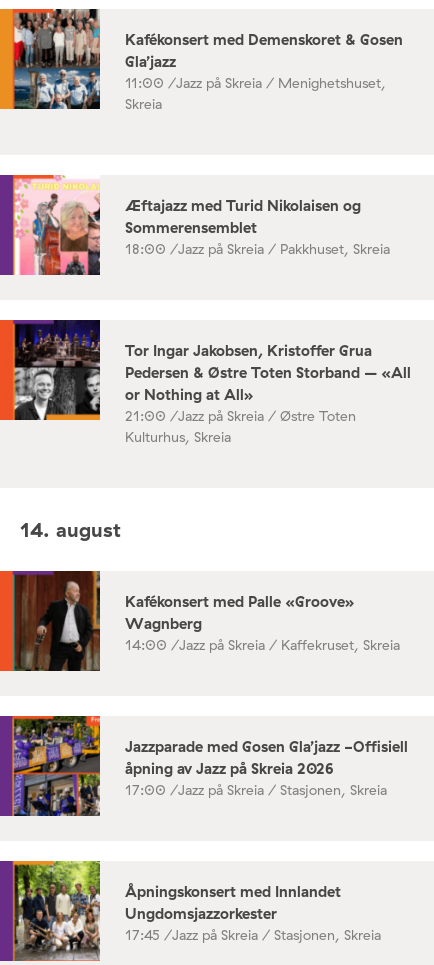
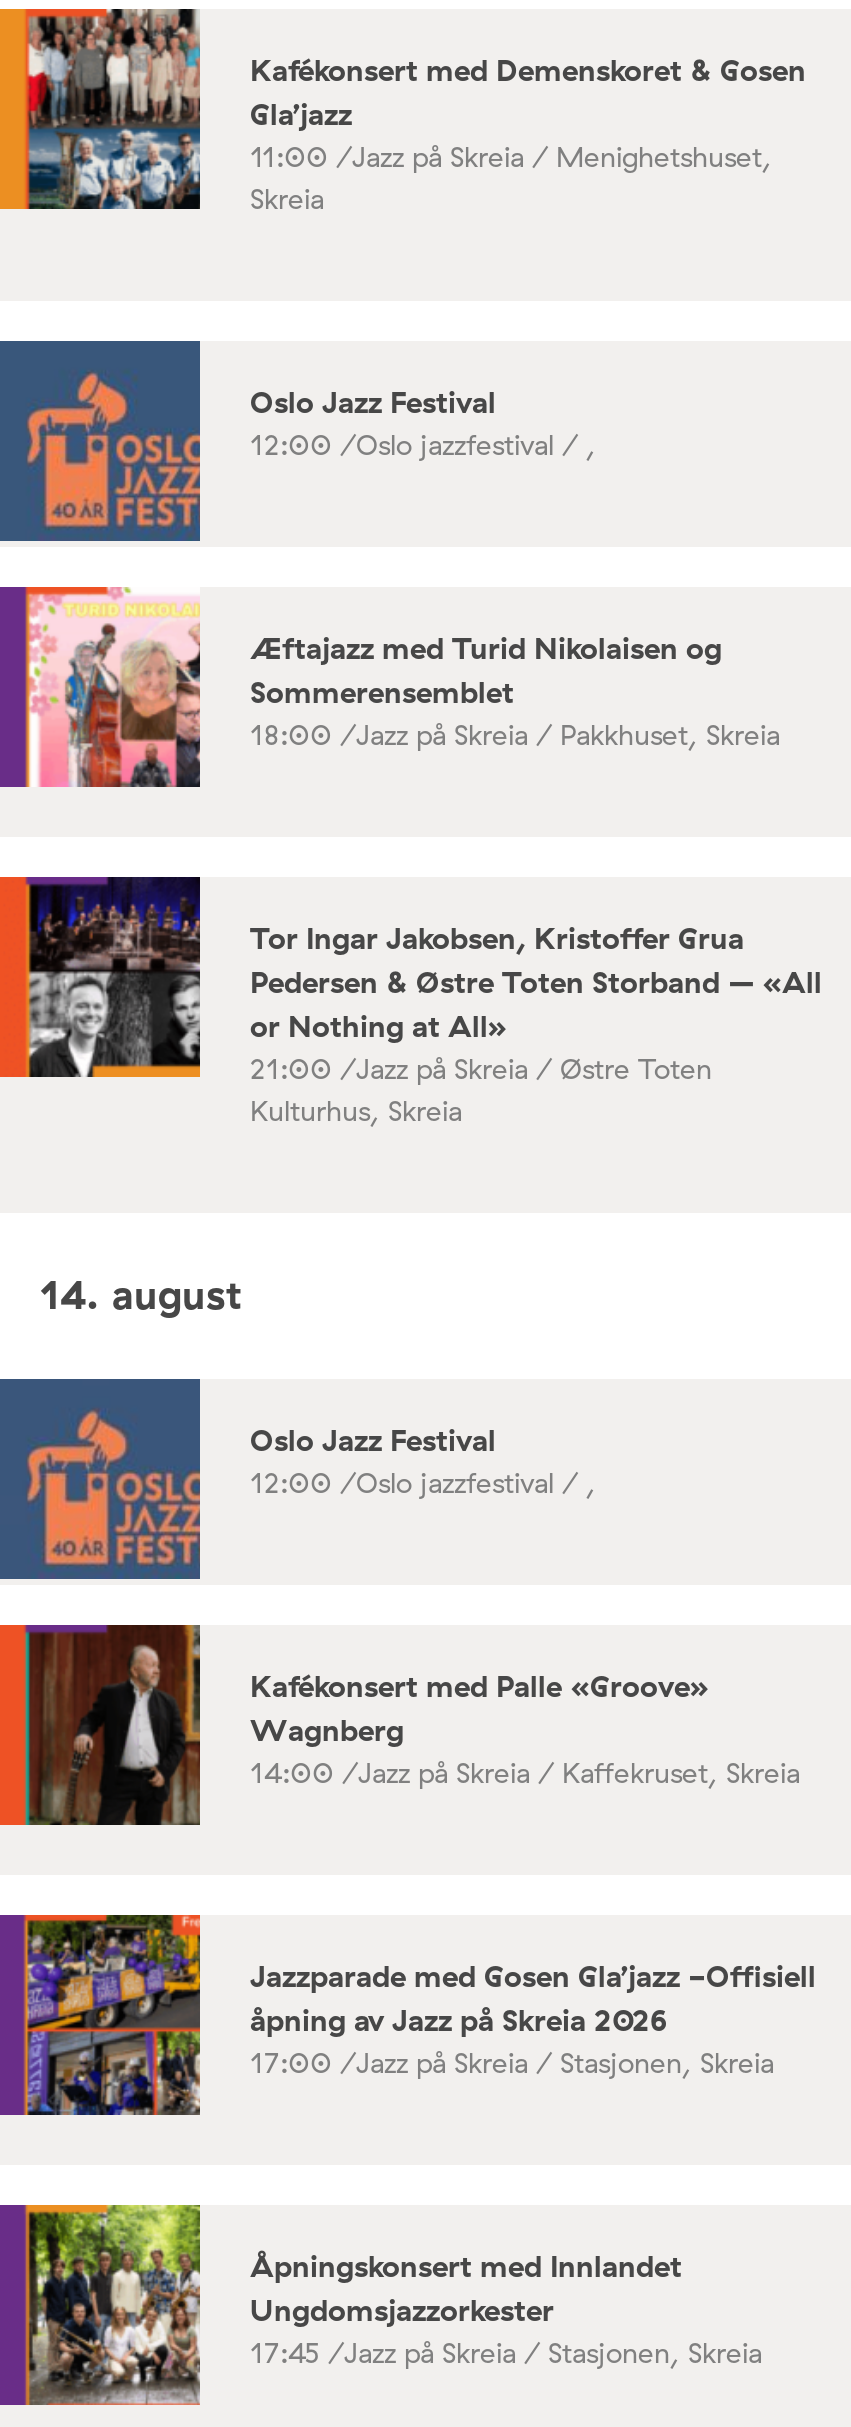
none -> [6,339,596,543] [image] | Oslo Jazz Festival | 12:00 /Oslo jazzfestival / ,
none -> [6,1377,596,1581] [image] | Oslo Jazz Festival | 12:00 /Oslo jazzfestival / ,

